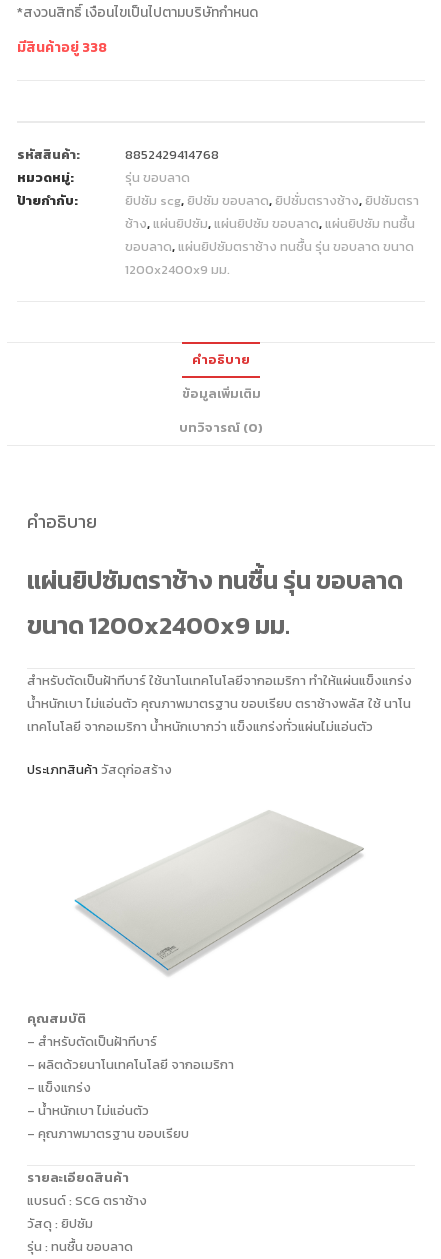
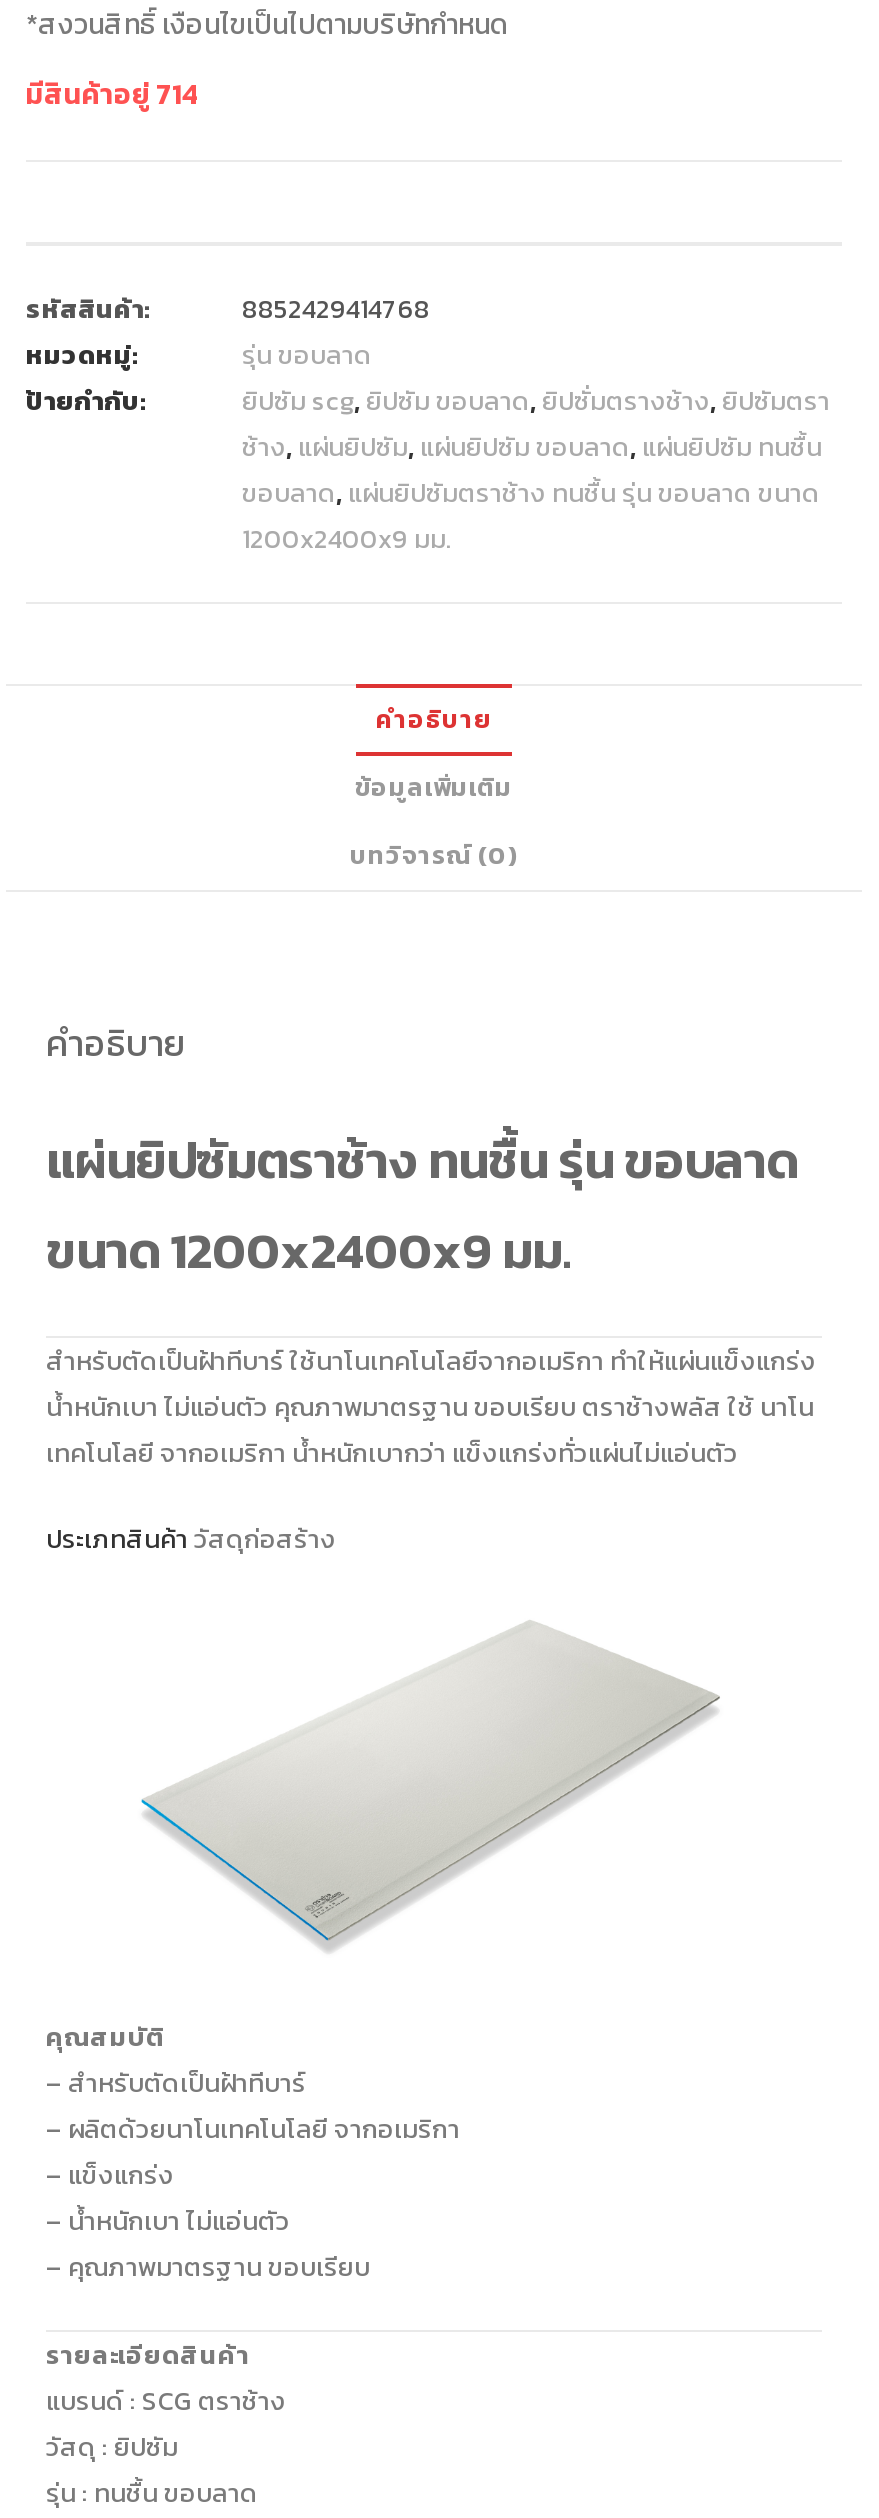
[17,37,107,58] มีสินค้าอยู่ 338 -> [26,74,200,116] มีสินค้าอยู่ 714

